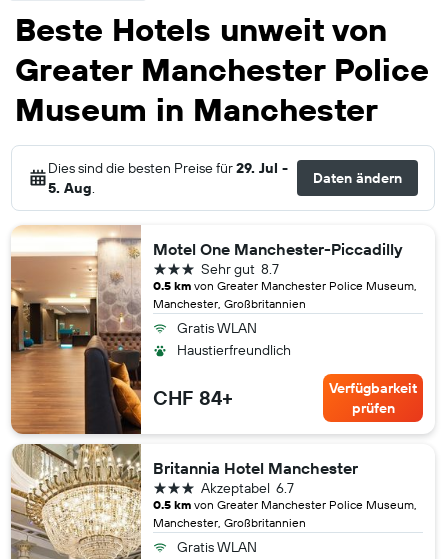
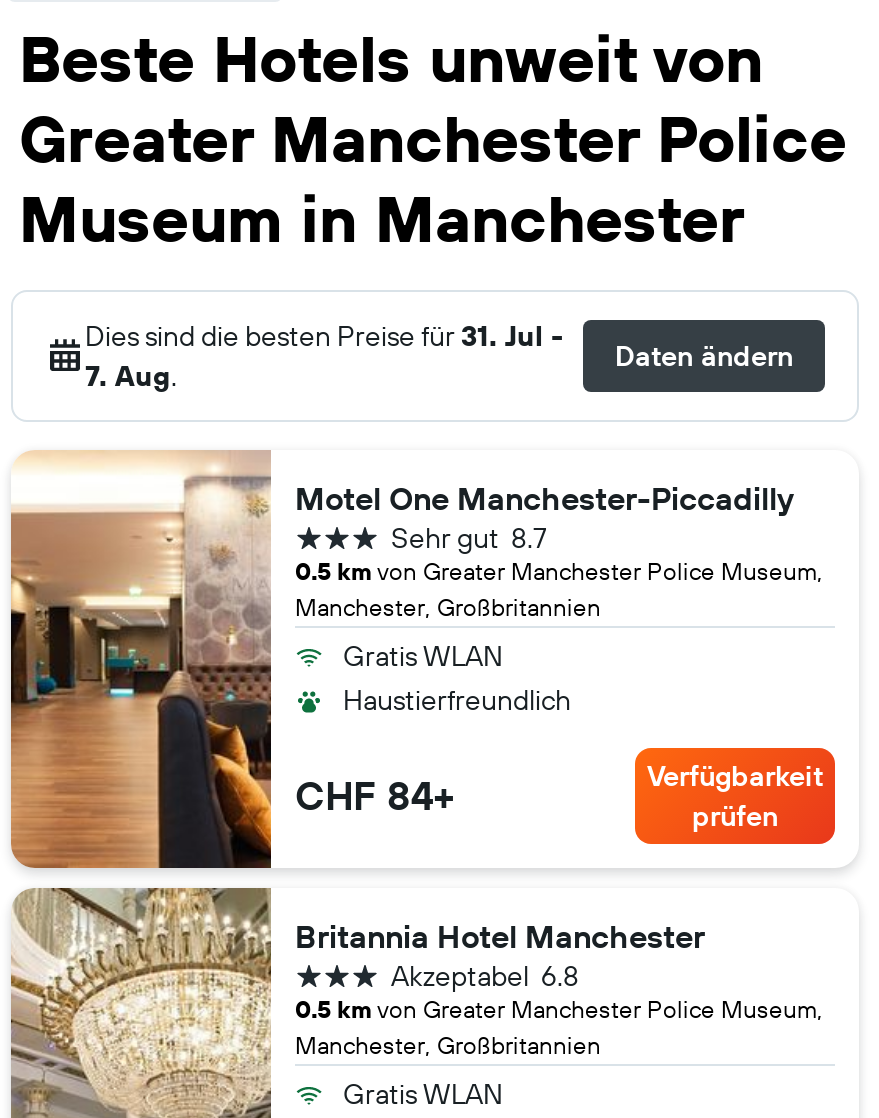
[48,159,288,177] Dies sind die besten Preise für 29. Jul - -> [85,318,563,354] Dies sind die besten Preise für 31. Jul -
[48,179,95,197] 5. Aug. -> [85,358,177,394] 7. Aug.
[276,479,294,497] 6.7 -> [541,958,579,994] 6.8

